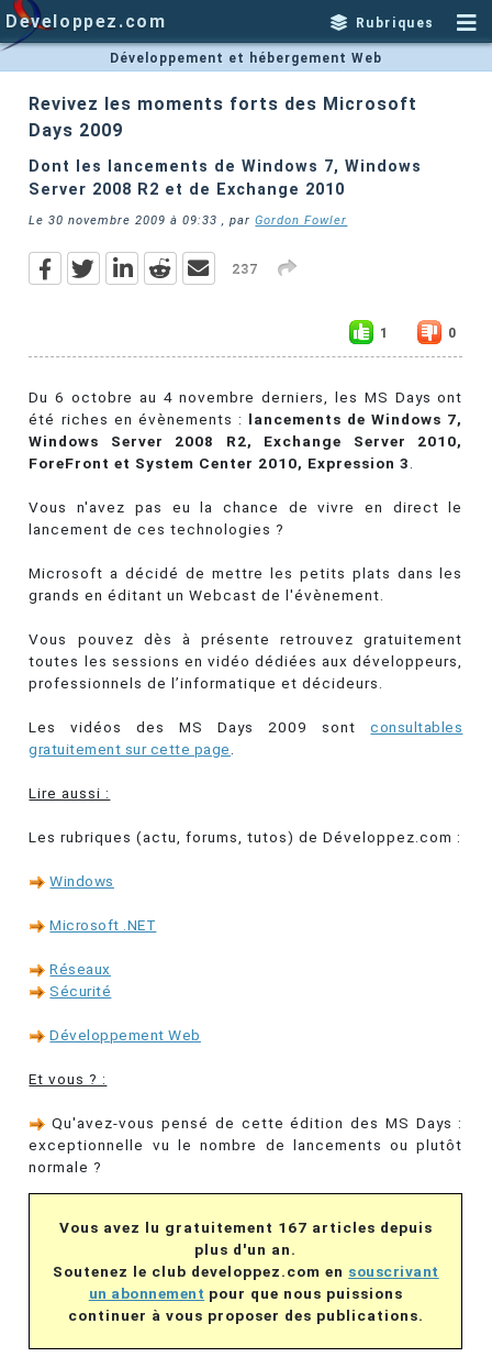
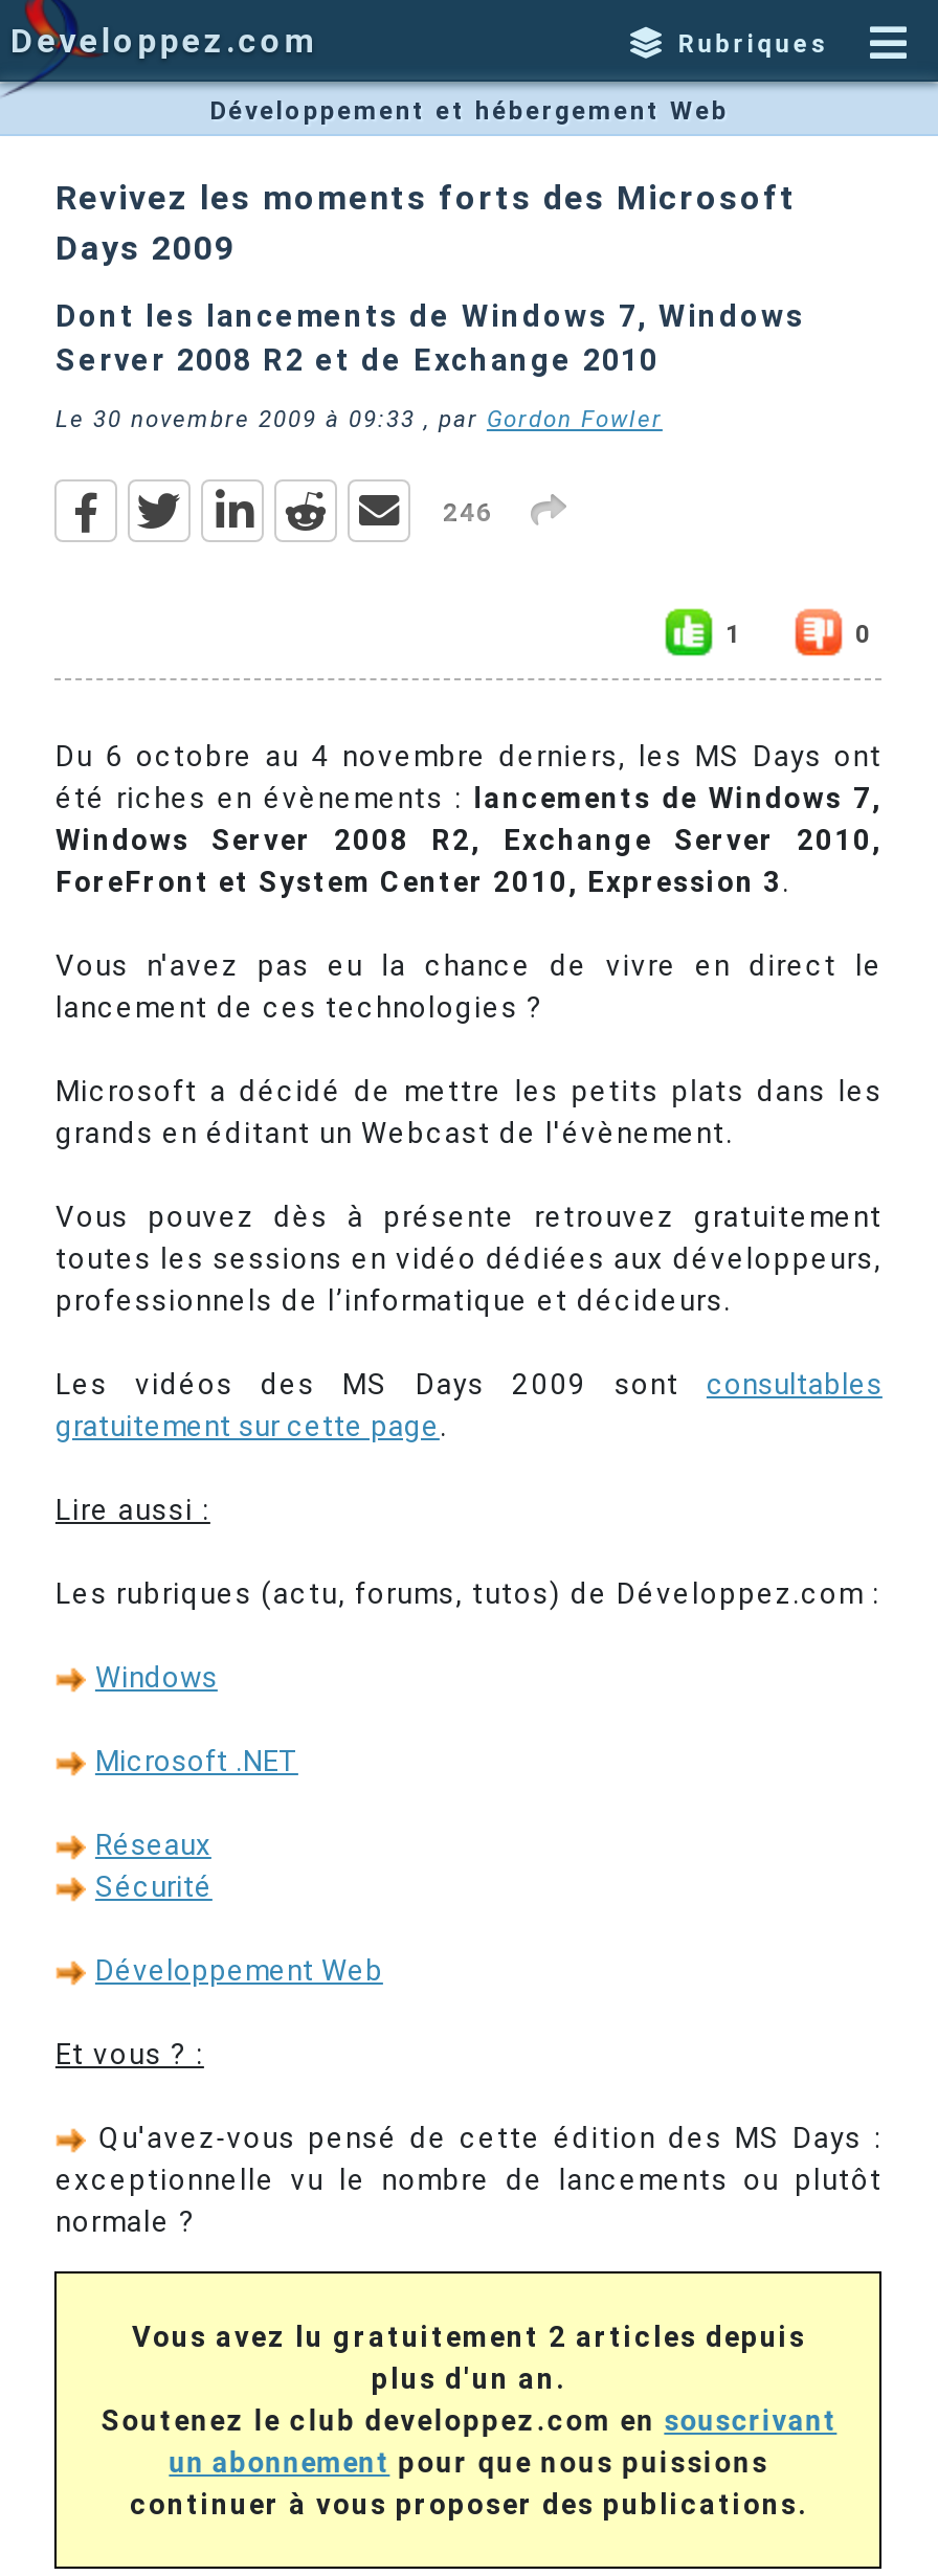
[232,262,259,278] 237 -> [443,499,493,528] 246
[59,1218,433,1236] Vous avez lu gratuitement 167 articles depuis -> [132,2320,806,2353] Vous avez lu gratuitement 2 articles depuis

